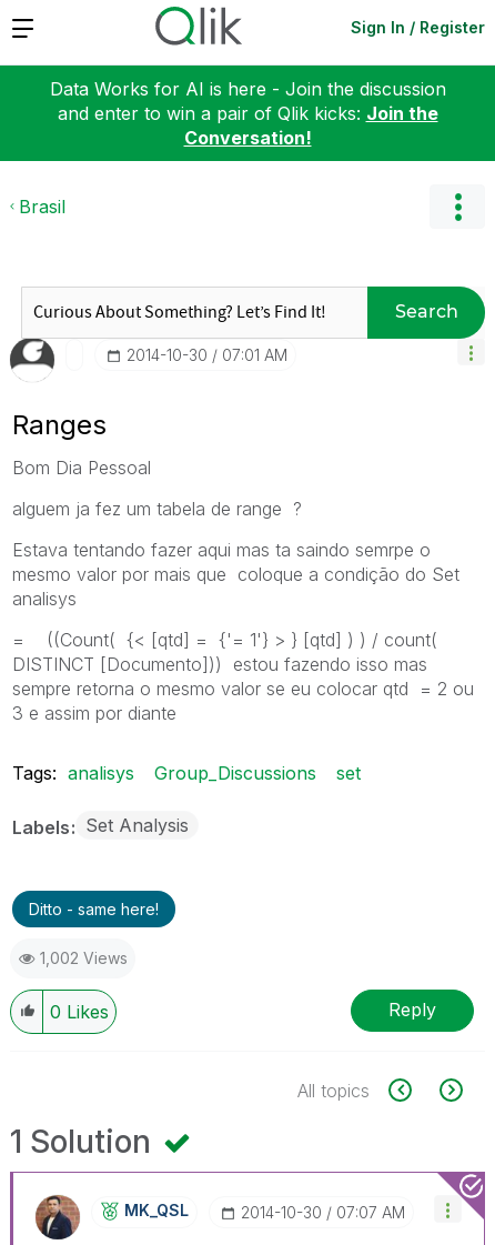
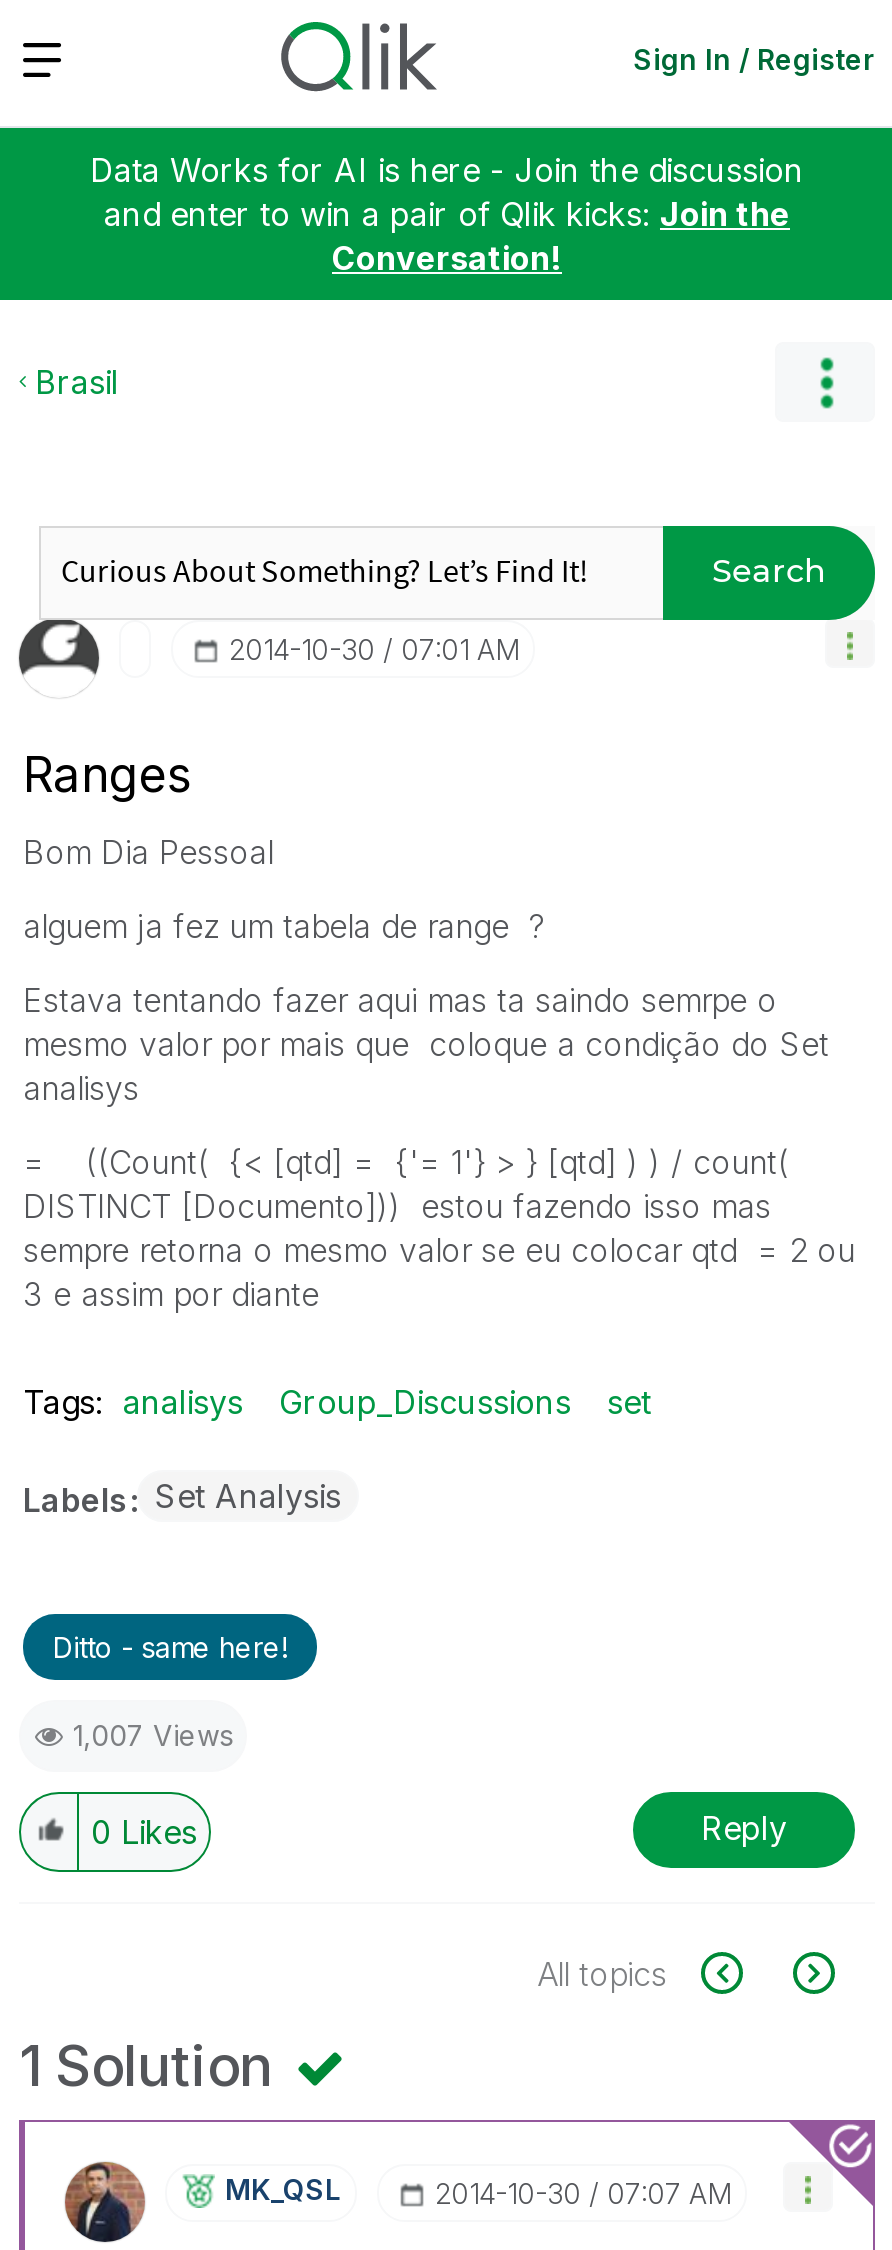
[40,948,128,967] 1,002 Views -> [73,1717,233,1751] 1,007 Views

